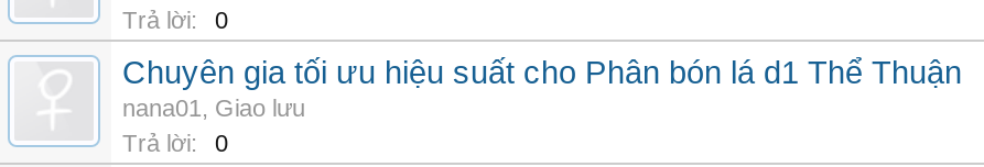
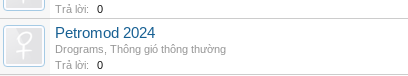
[122,55,962,121] Chuyên gia tối ưu hiệu suất cho Phân bón lá d1 Thể Thuận | nana01, Giao lưu -> [55,25,226,55] Petromod 2024 | Drograms, Thông gió thông thường

